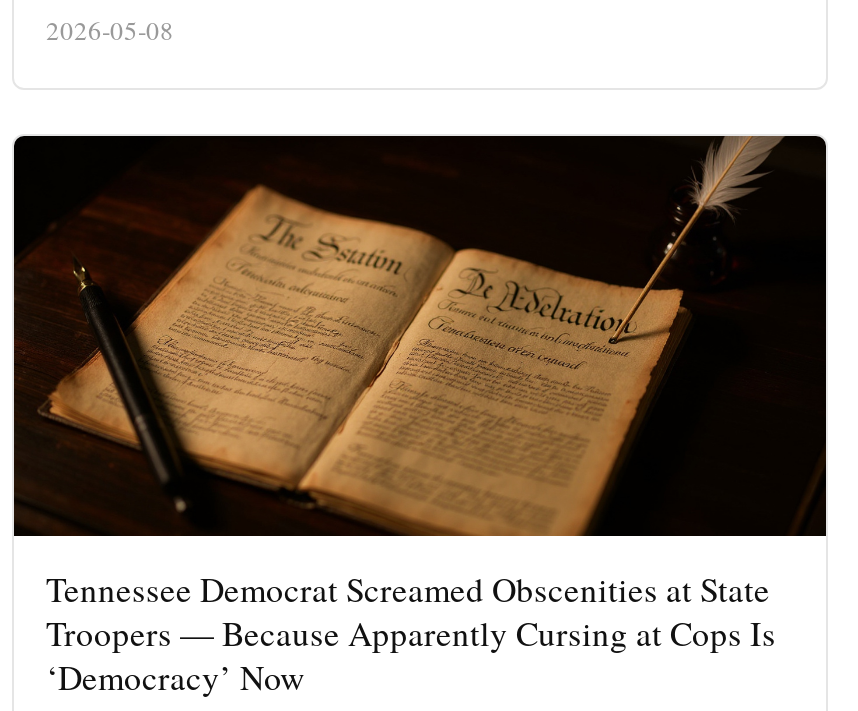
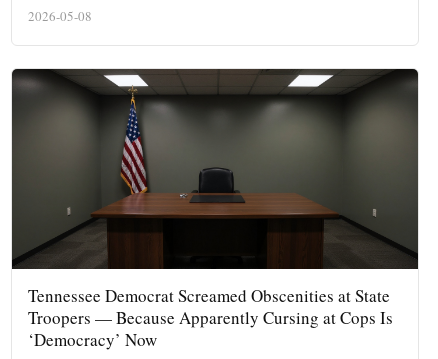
[14,136,824,538] [image] -> [12,69,418,270] [image]

